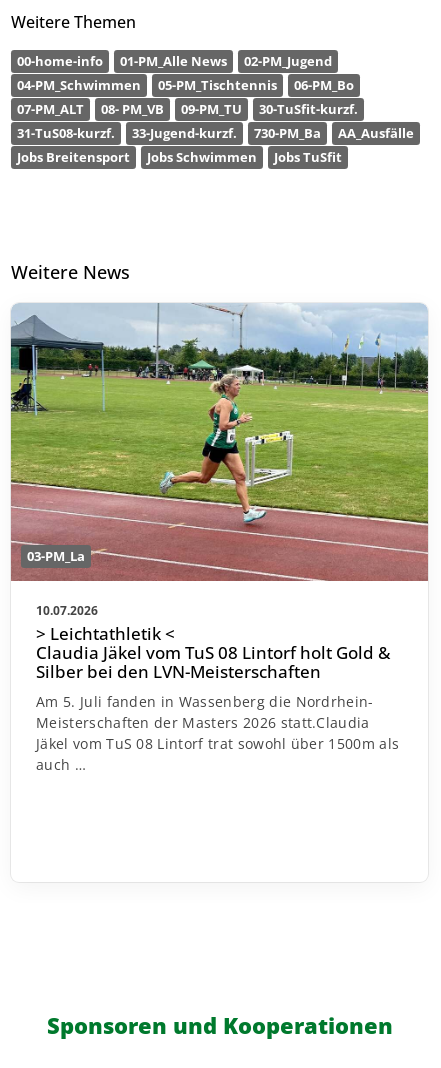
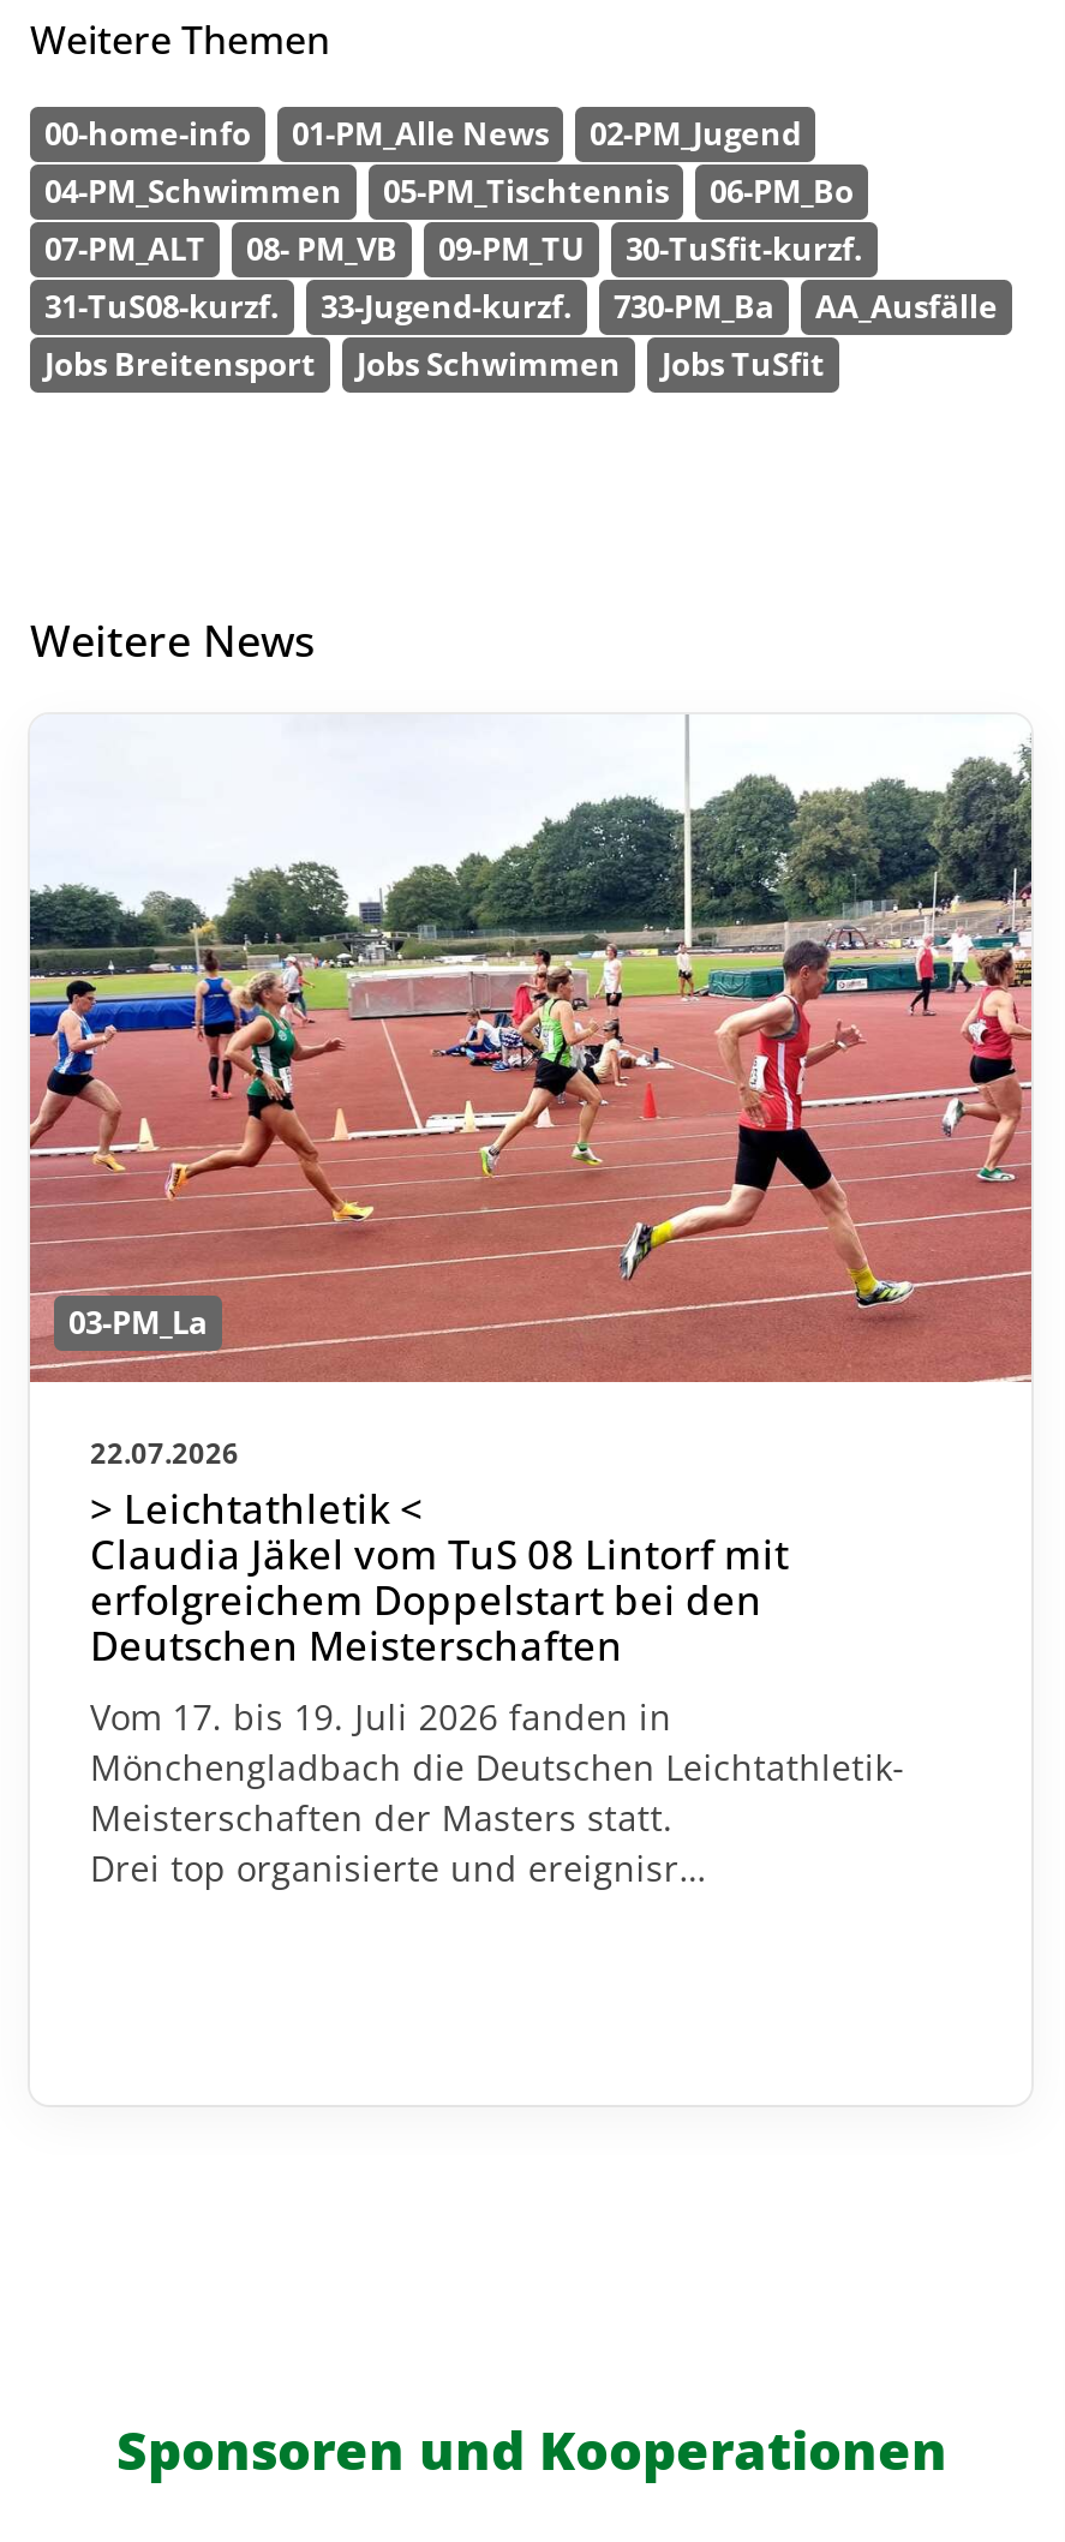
[10,303,429,618] [image] | 10.07.2026 -> [28,717,1034,1471] [image] | 22.07.2026
[36,641,399,774] Claudia Jäkel vom TuS 08 Lintorf holt Gold & | Silber bei den LVN-Meisterschaften | Am 5. Juli fanden in Wassenberg die Nordrhein- | Meisterschaften der Masters 2026 statt.Claudia | Jäkel vom TuS 08 Lintorf trat sowohl über 1500m als | auch … -> [90,1527,905,1892] Claudia Jäkel vom TuS 08 Lintorf mit | erfolgreichem Doppelstart bei den | Deutschen Meisterschaften | Vom 17. bis 19. Juli 2026 fanden in | Mönchengladbach die Deutschen Leichtathletik- | Meisterschaften der Masters statt. | Drei top organisierte und ereignisr…

